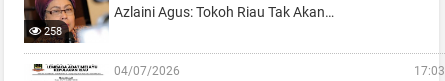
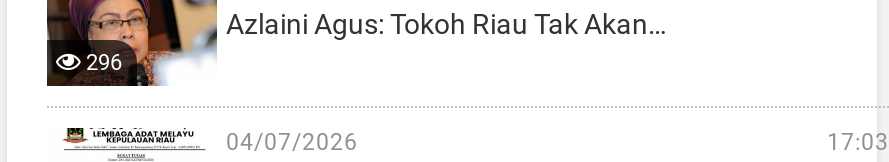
[40,25,61,38] 258 -> [80,49,122,75] 296

